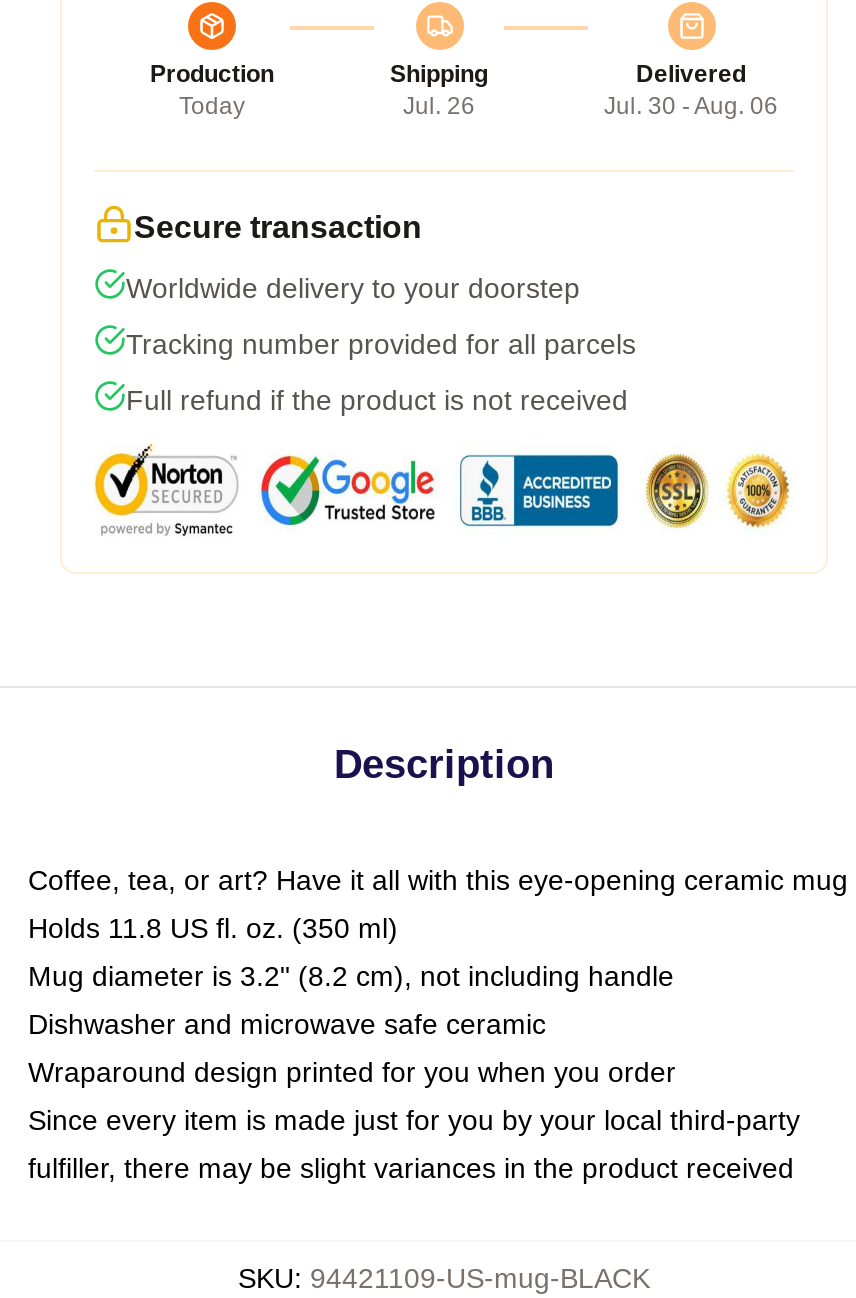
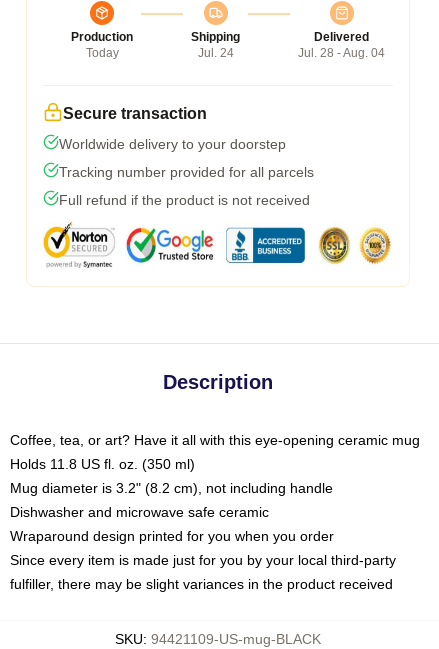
[403,91,475,119] Jul. 26 -> [197,46,233,60] Jul. 24
[604,91,778,119] Jul. 30 - Aug. 06 -> [298,46,385,60] Jul. 28 - Aug. 04

